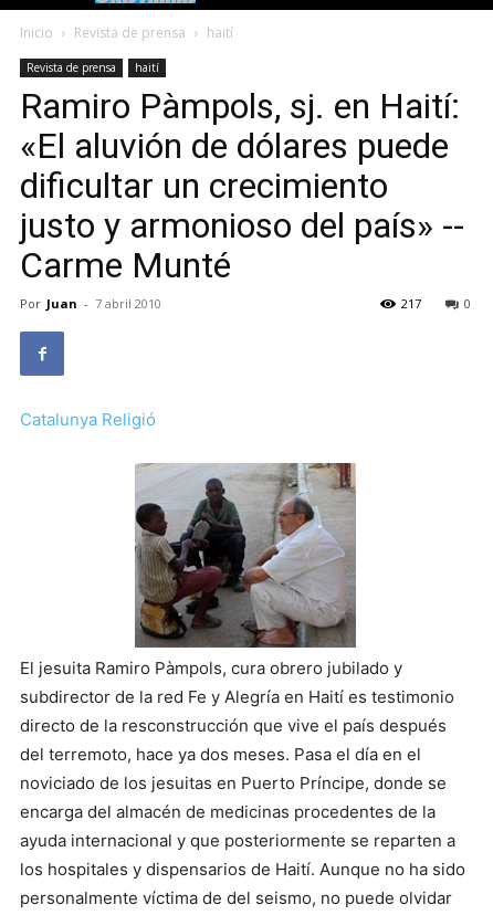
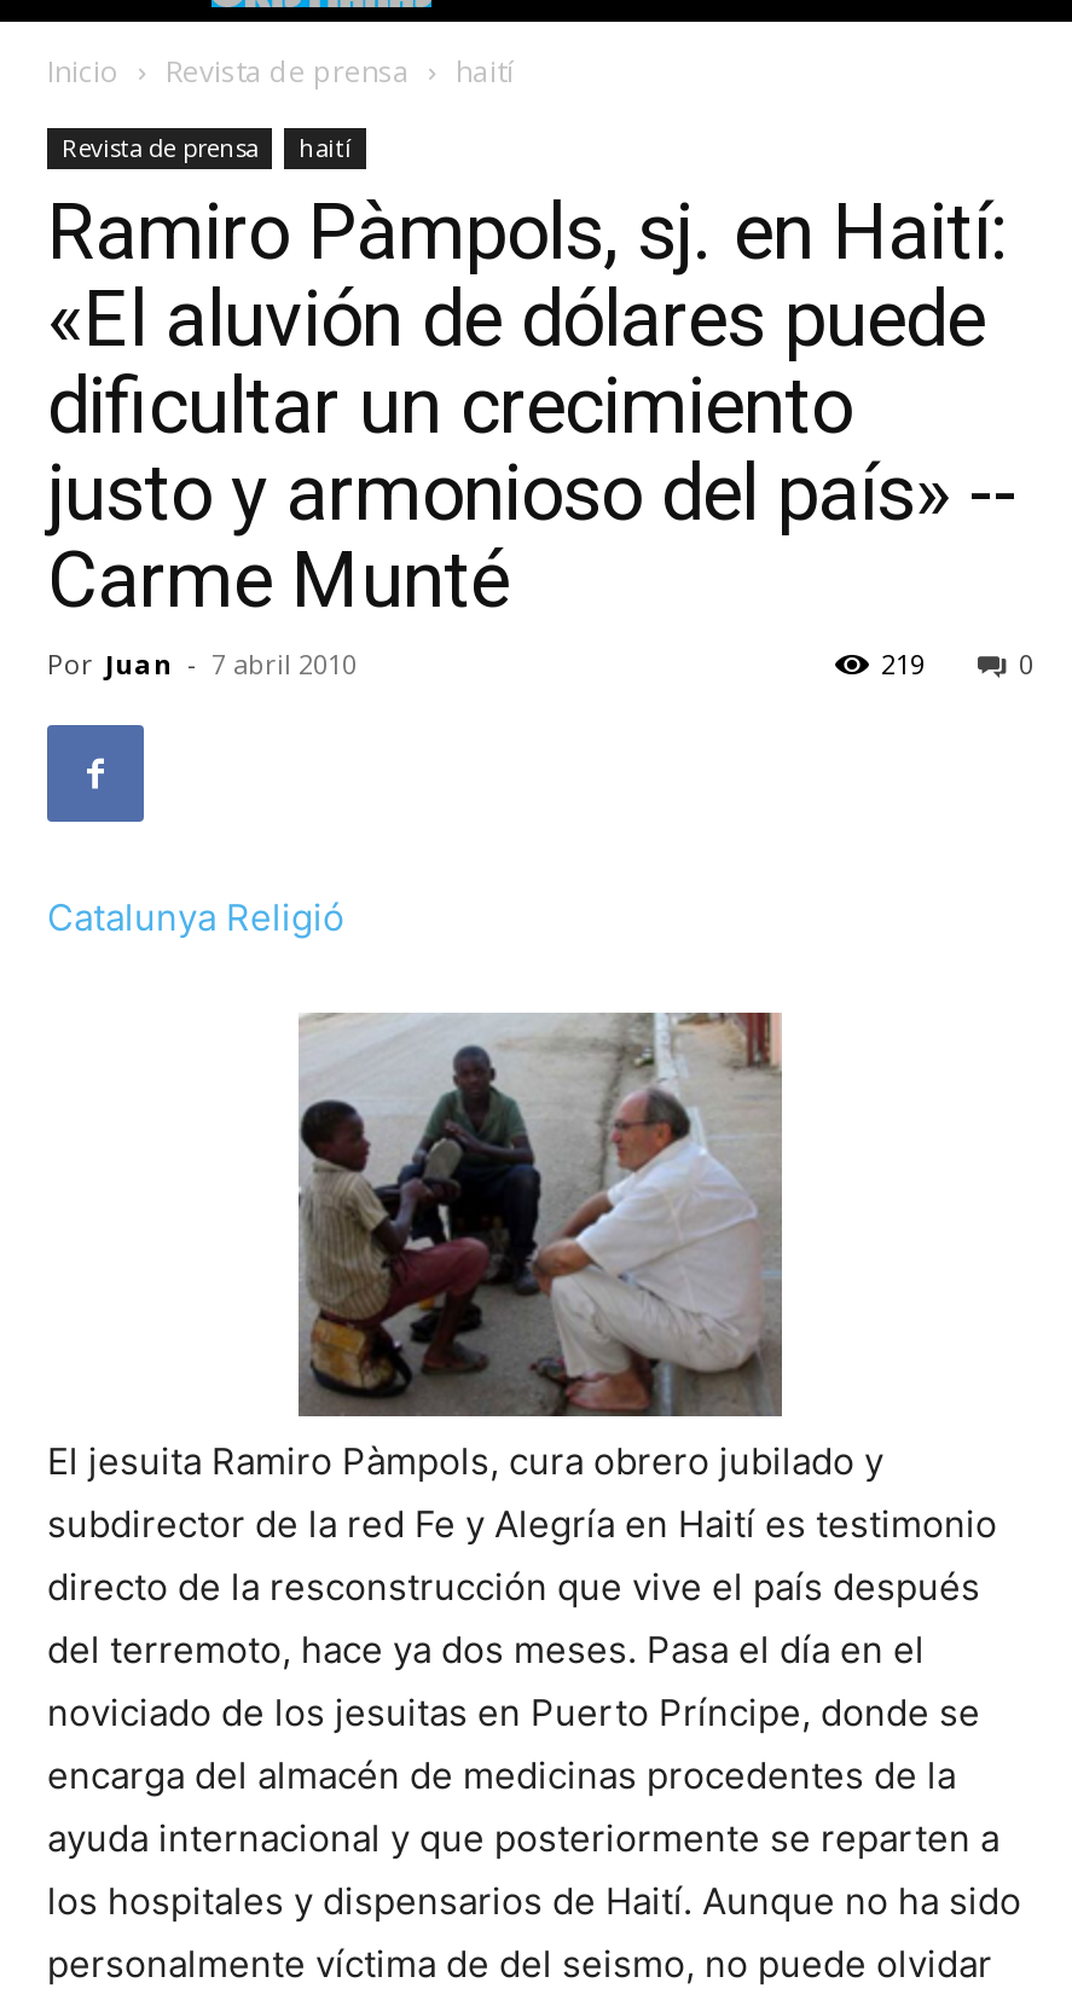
[401,296,421,312] 217 -> [881,647,925,683] 219

